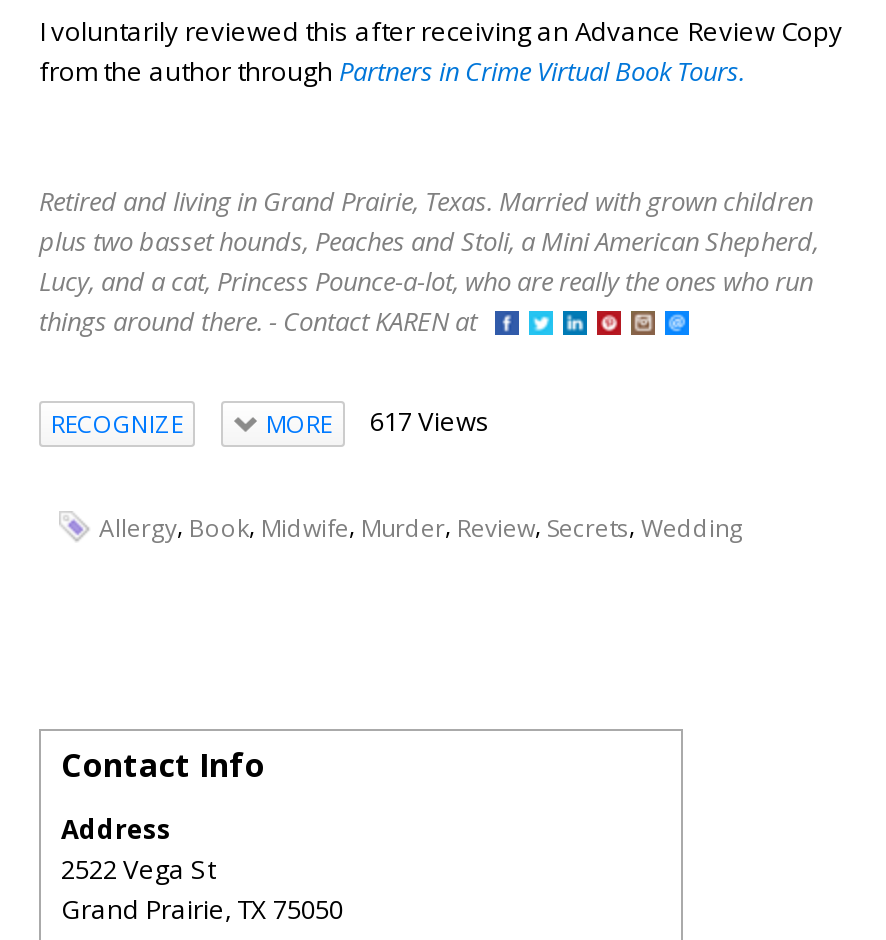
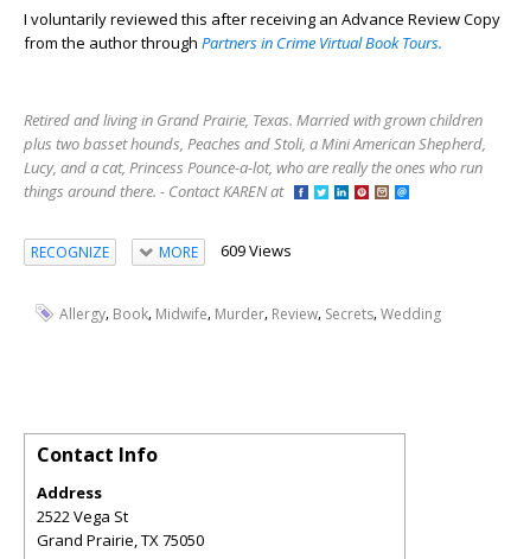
[266,403,490,441] MORE 617 Views -> [158,240,291,262] MORE 609 Views

